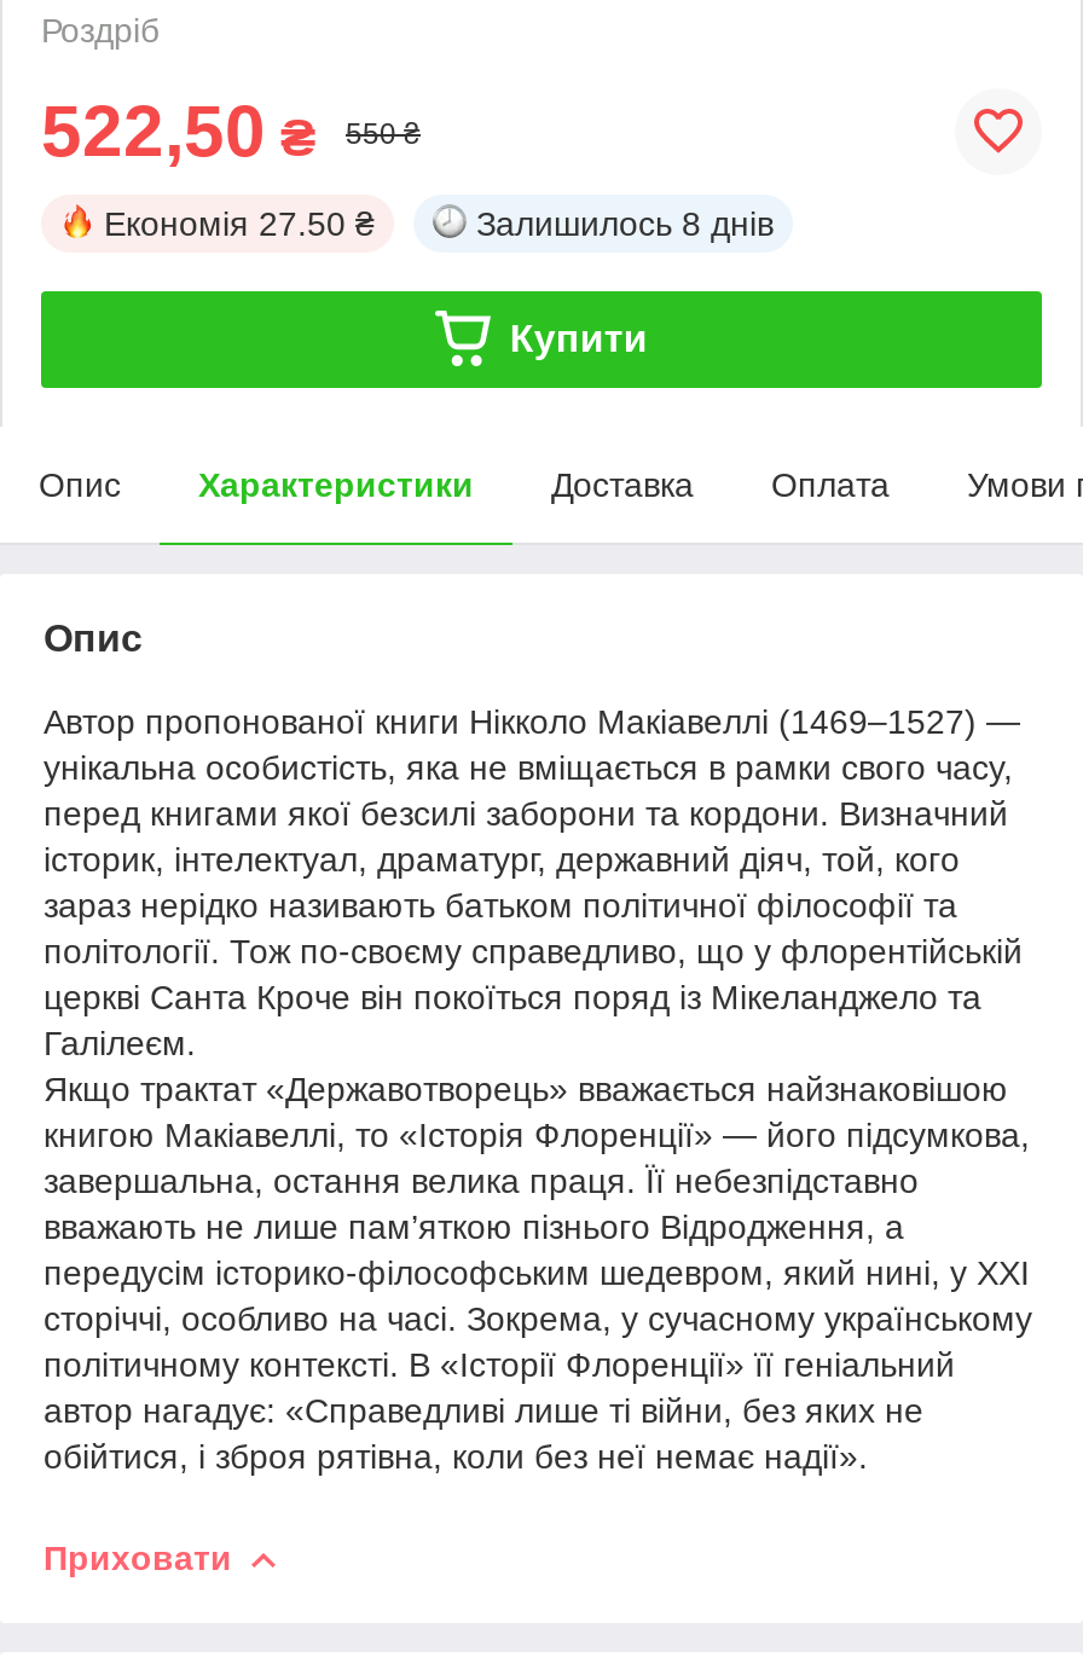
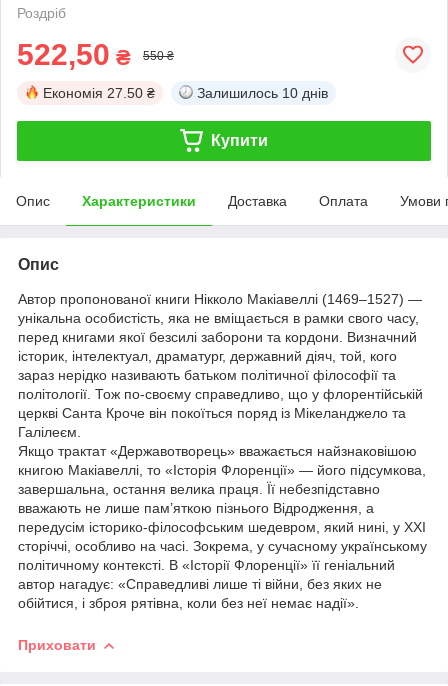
[476,204,774,242] Залишилось 8 днів -> [197,85,328,101] Залишилось 10 днів

